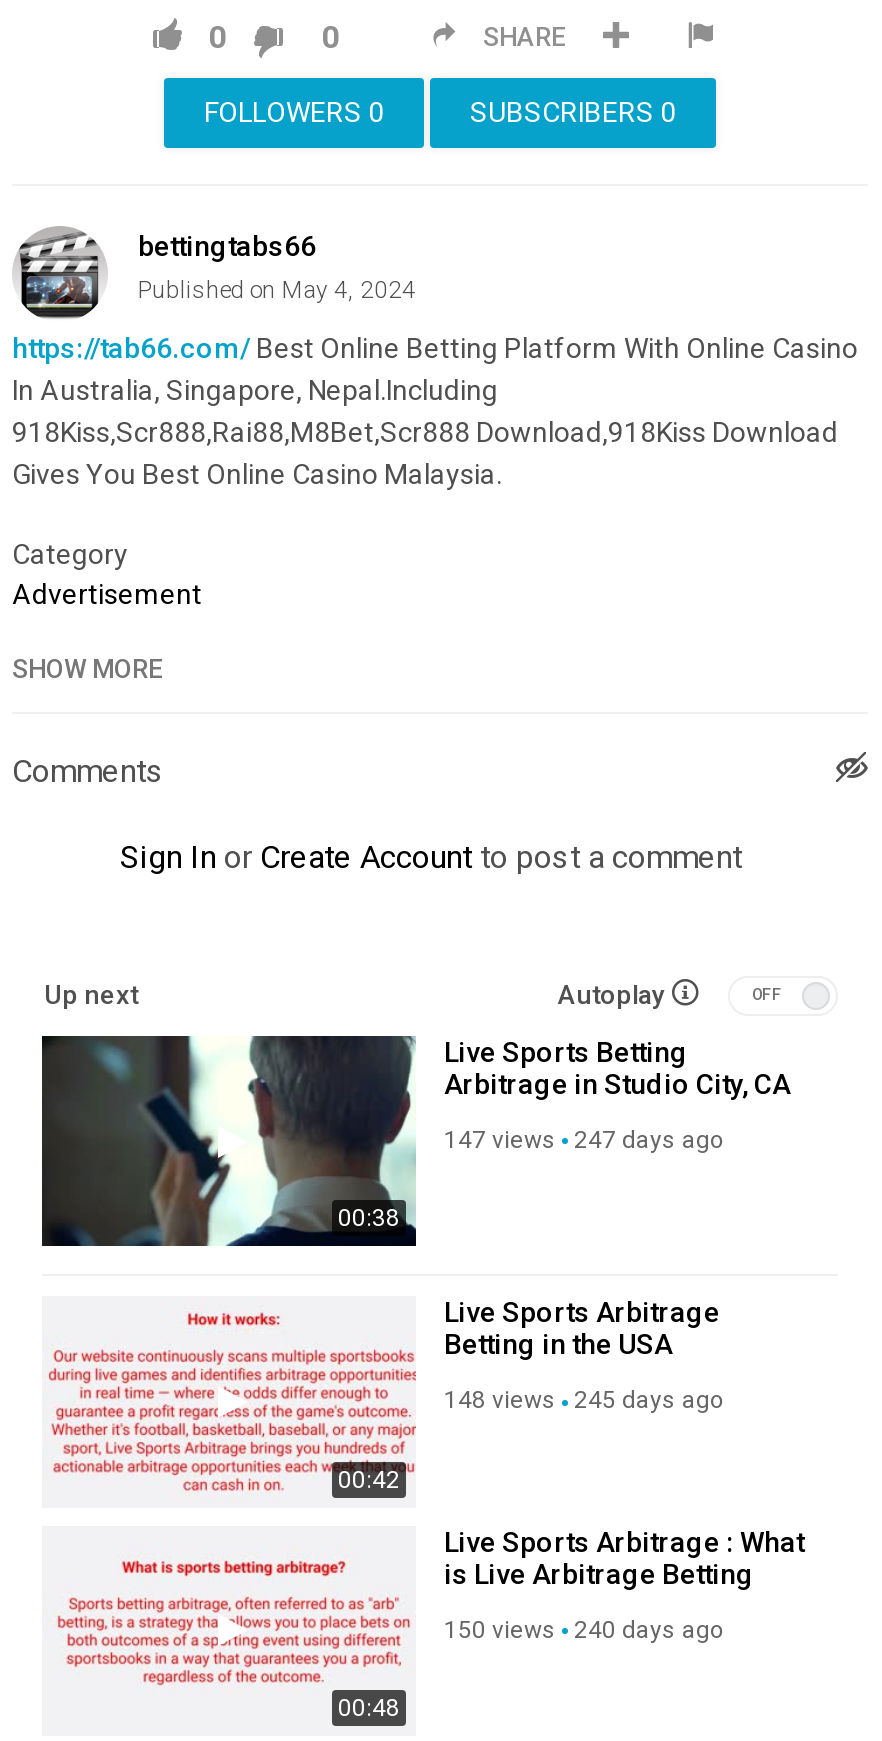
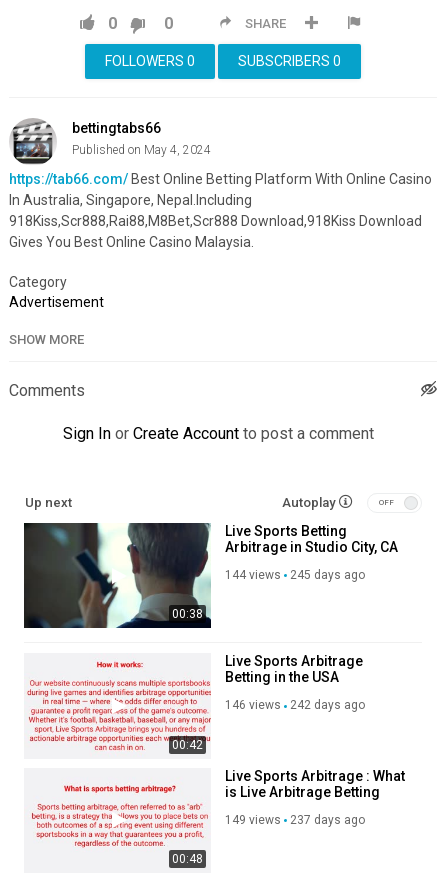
[444,1126,556,1154] 147 views -> [225,568,281,582] 144 views
[574,1126,724,1154] 247 days ago -> [290,568,365,582] 245 days ago
[444,1387,556,1415] 148 views -> [225,698,281,712] 146 views
[574,1387,724,1415] 245 days ago -> [290,698,365,712] 242 days ago
[444,1615,556,1643] 150 views -> [225,813,281,827] 149 views
[574,1615,724,1643] 240 days ago -> [290,813,365,827] 237 days ago

